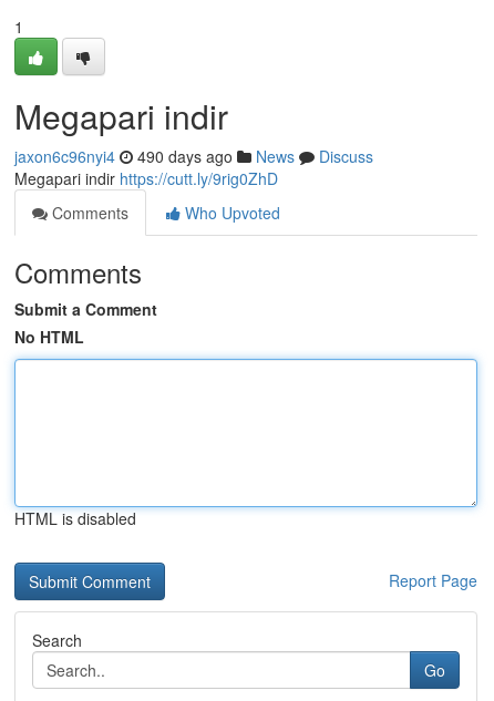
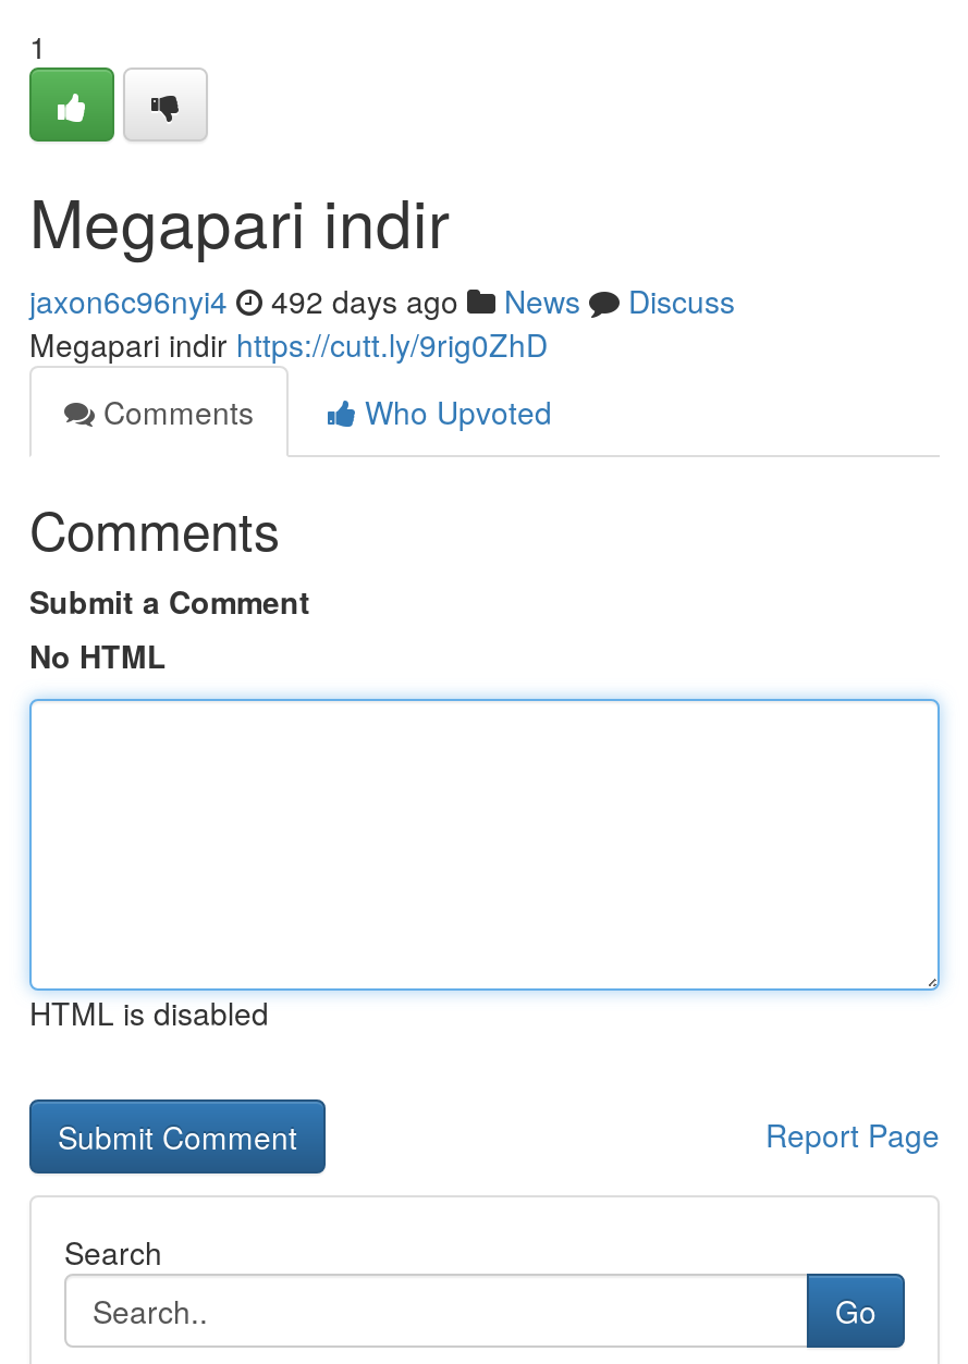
[14,145,373,167] jaxon6c96nyi4 490 days ago News Discuss -> [29,279,735,322] jaxon6c96nyi4 492 days ago News Discuss

